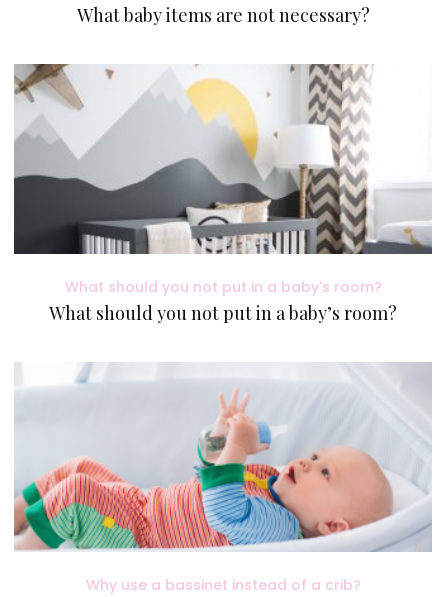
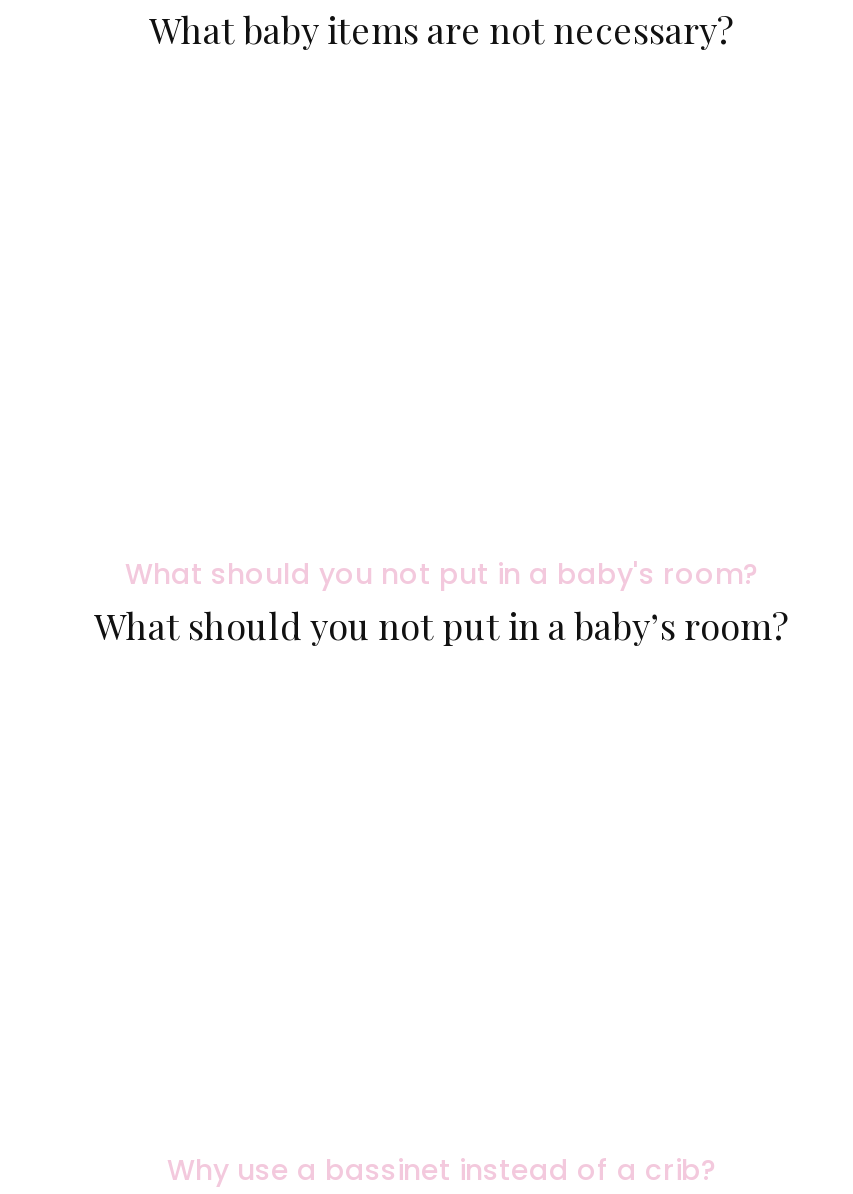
[13,63,433,255] [image] -> none
[13,362,433,553] [image] -> none

